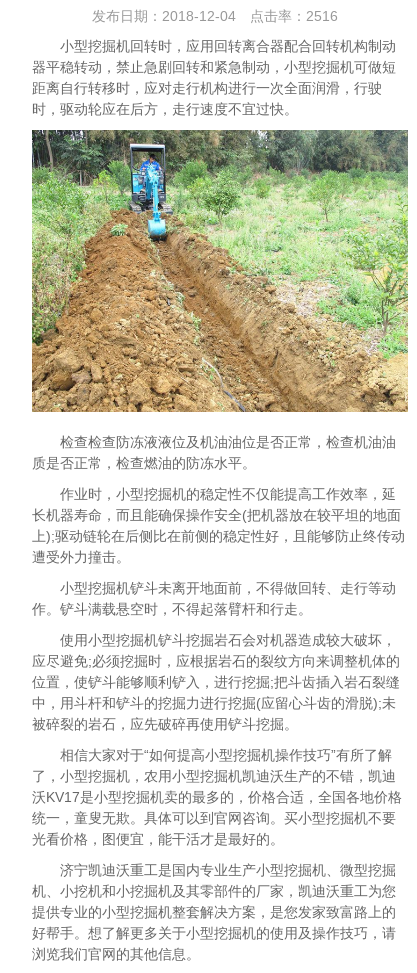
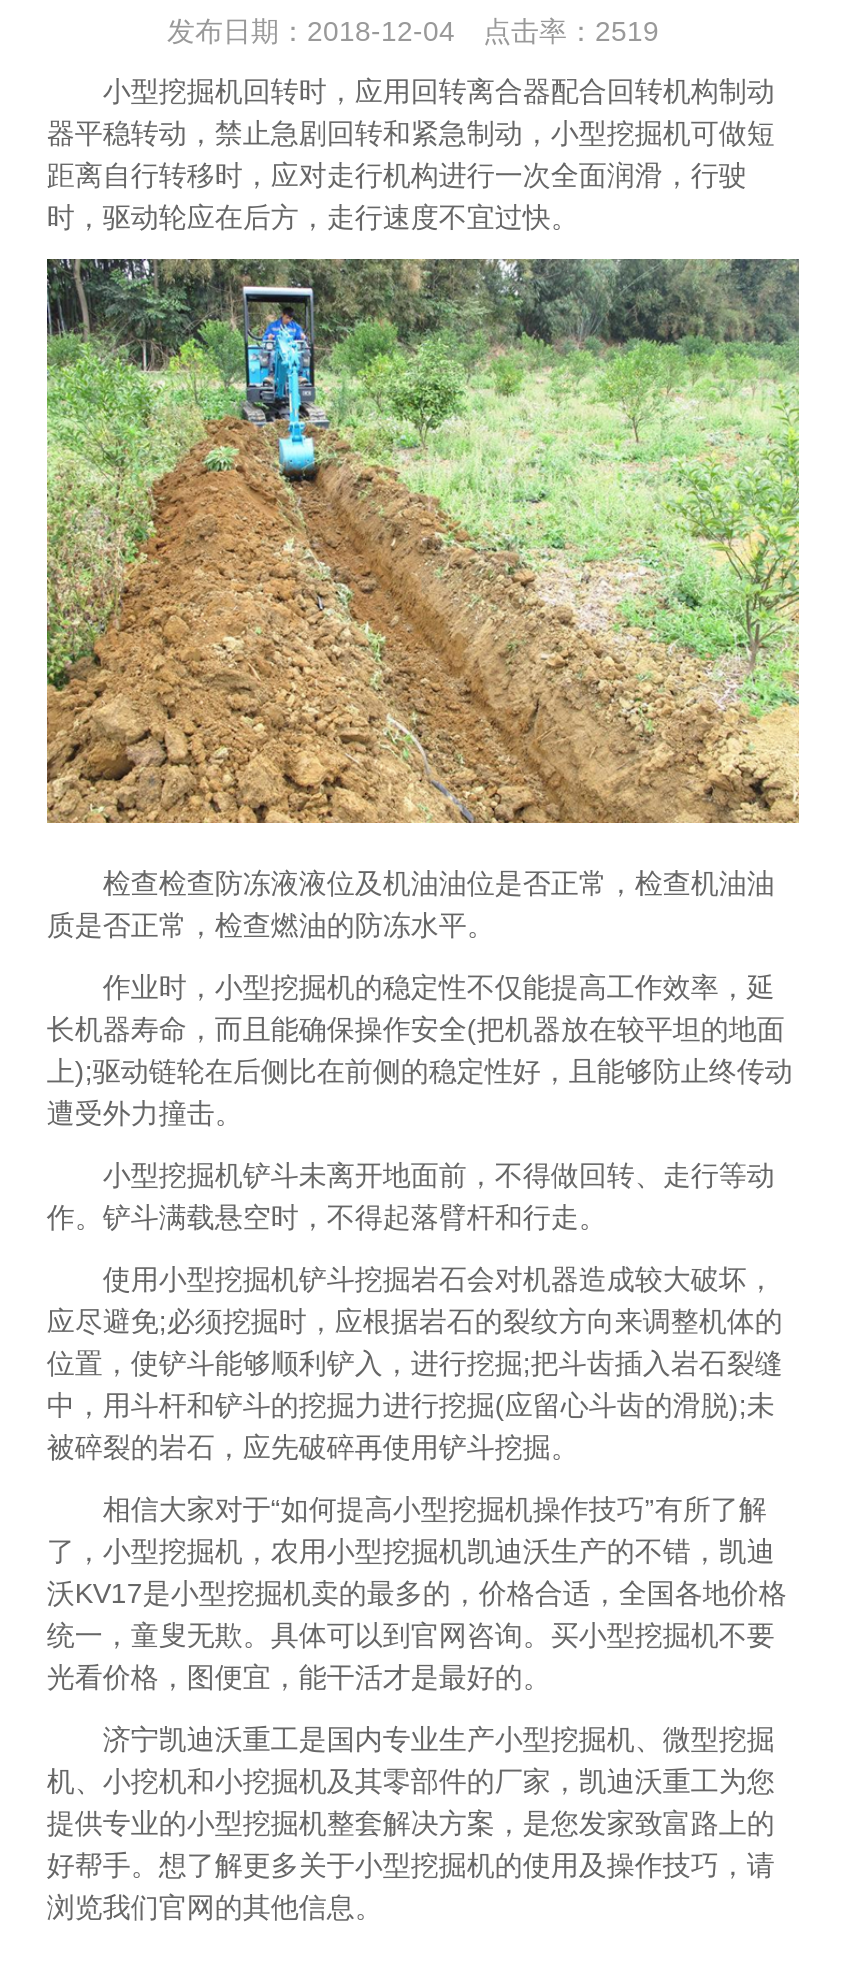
[92,8,338,24] 发布日期：2018-12-04 点击率：2516 -> [167,14,659,46] 发布日期：2018-12-04 点击率：2519

